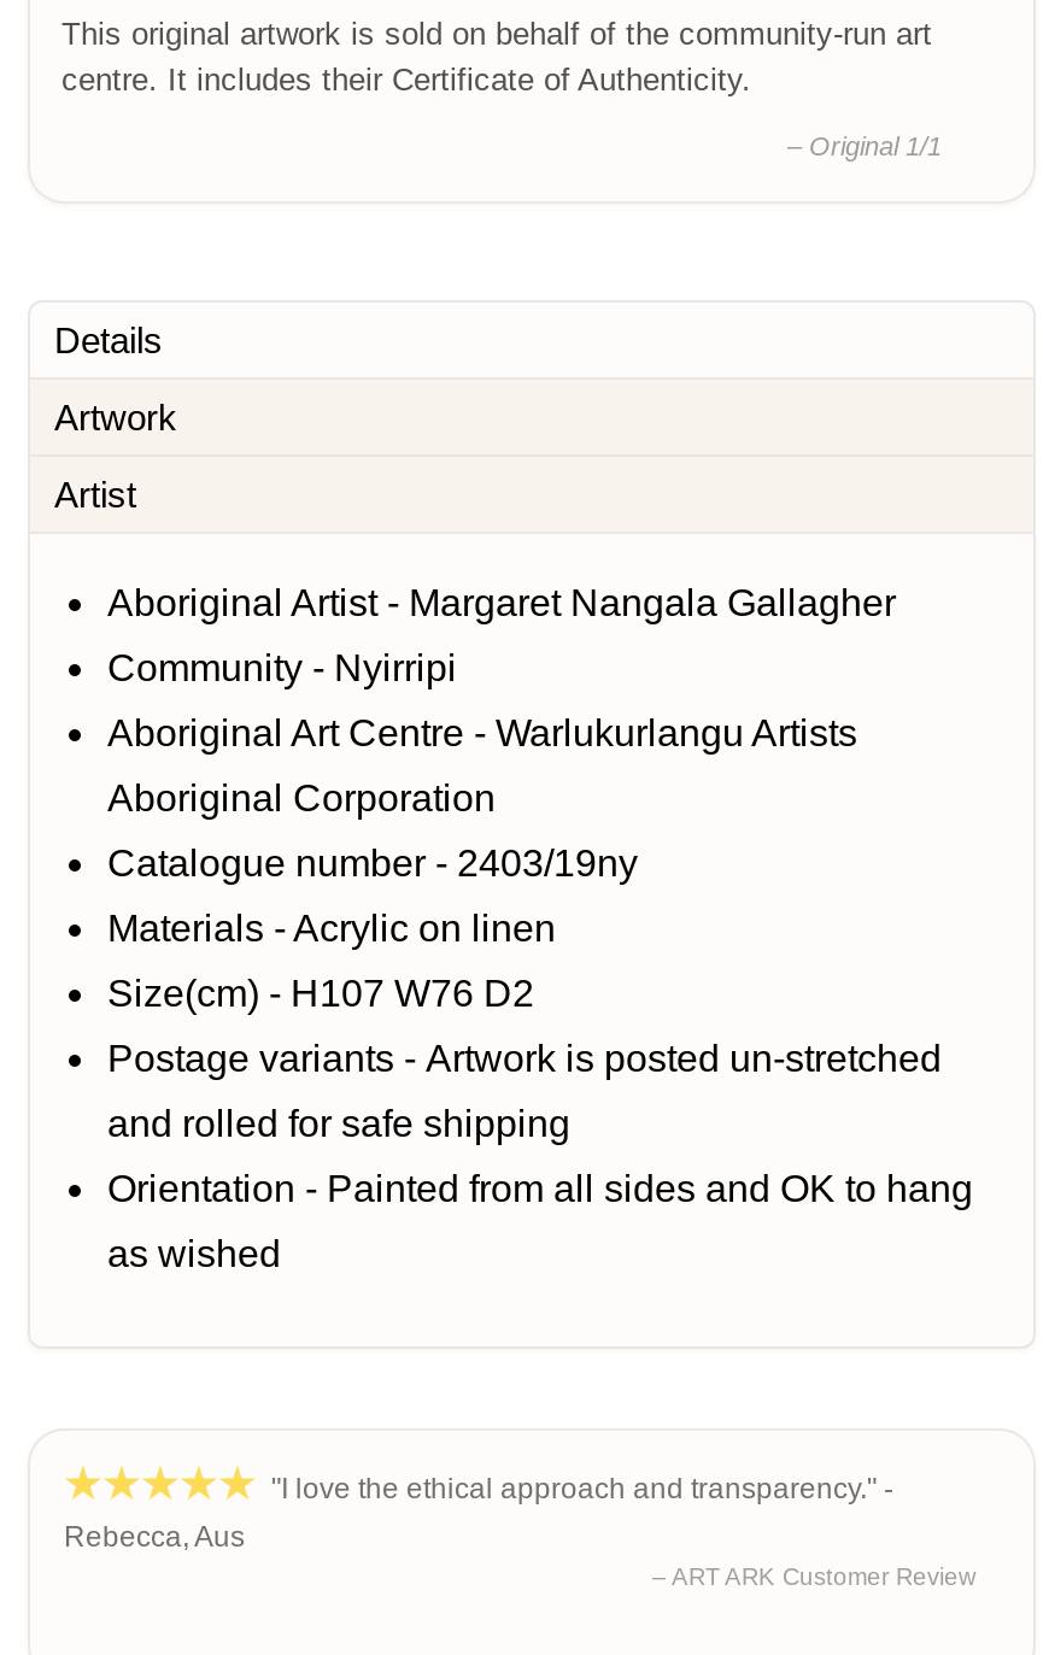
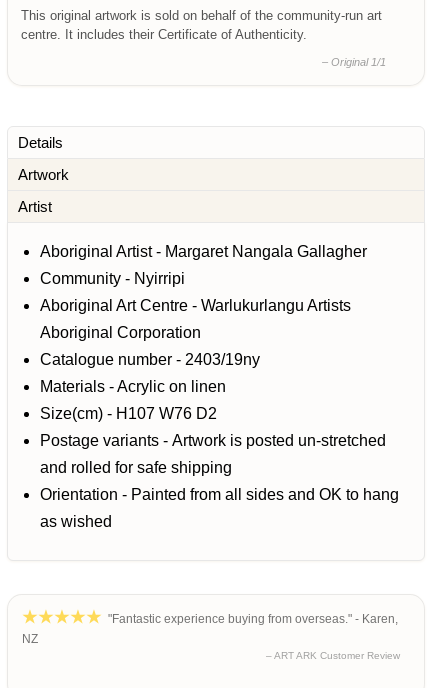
[64,1472,893,1554] "I love the ethical approach and transparency." - | Rebecca, Aus -> [22,612,398,646] "Fantastic experience buying from overseas." - Karen, | NZ

